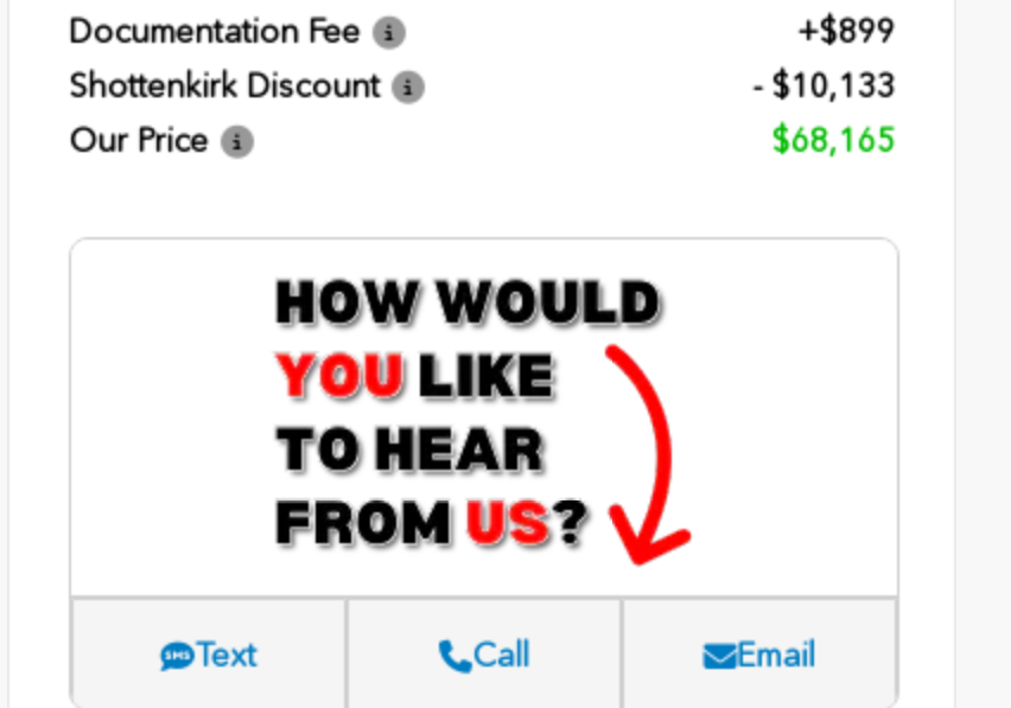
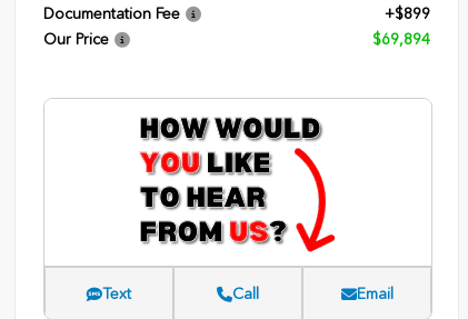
[69,64,895,104] Shottenkirk Discount | - $10,133 -> none
[771,119,895,159] $68,165 -> [372,30,430,49] $69,894

